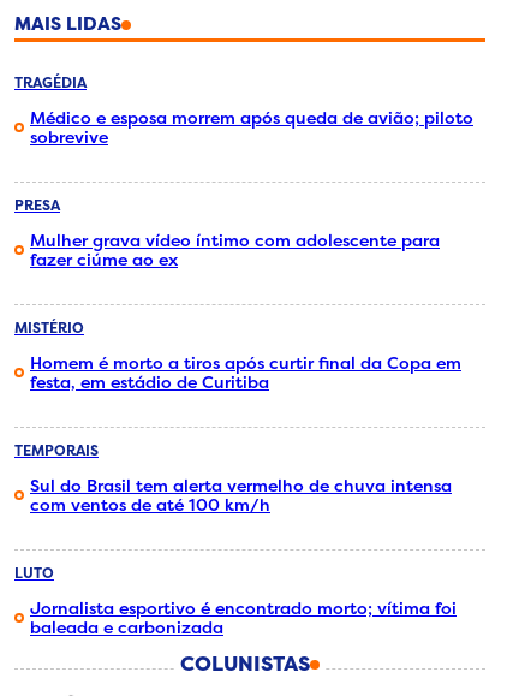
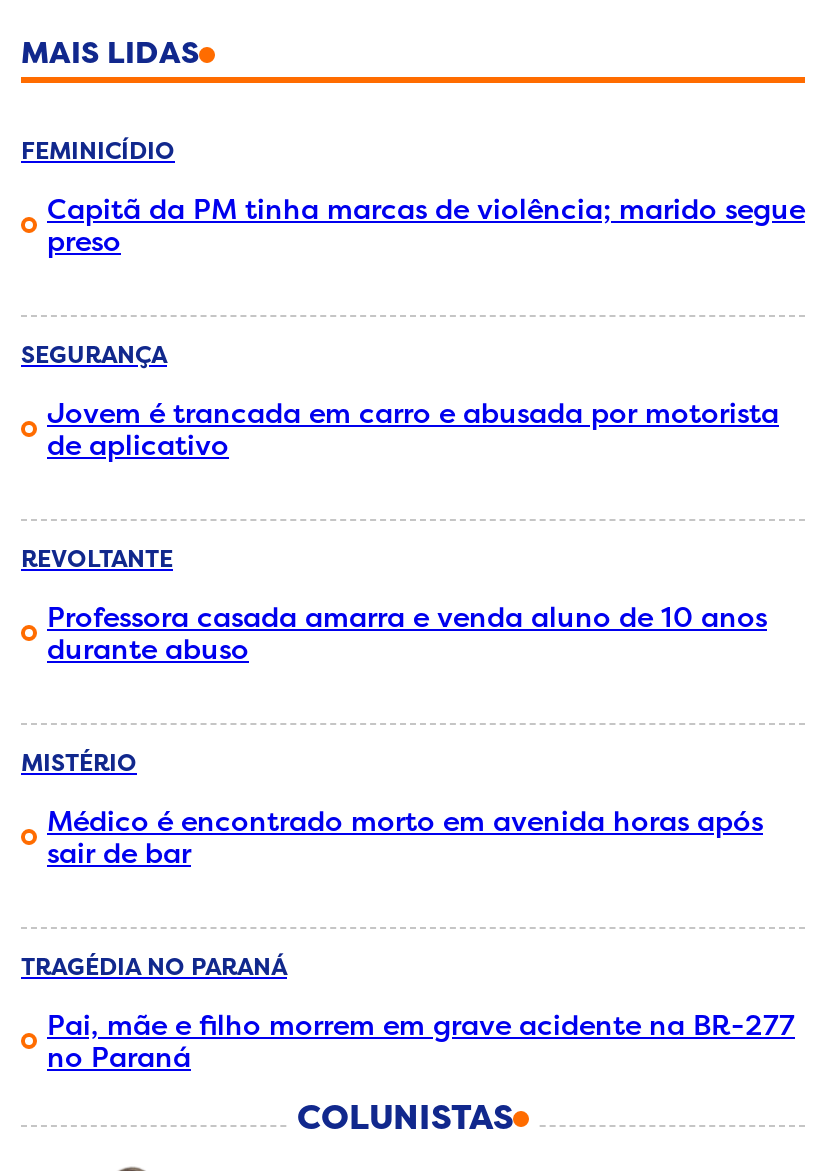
[14,72,473,271] TRAGÉDIA | Médico e esposa morrem após queda de avião; piloto | sobrevive | PRESA | Mulher grava vídeo íntimo com adolescente para | fazer ciúme ao ex -> [21,133,805,667] FEMINICÍDIO | Capitã da PM tinha marcas de violência; marido segue | preso | SEGURANÇA | Jovem é trancada em carro e abusada por motorista | de aplicativo | REVOLTANTE | Professora casada amarra e venda aluno de 10 anos | durante abuso
moved [14,317,84,338] -> [21,745,137,779]: MISTÉRIO
[14,351,461,638] Homem é morto a tiros após curtir final da Copa em | festa, em estádio de Curitiba | TEMPORAIS | Sul do Brasil tem alerta vermelho de chuva intensa | com ventos de até 100 km/h | LUTO | Jornalista esportivo é encontrado morto; vítima foi | baleada e carbonizada -> [21,801,795,1075] Médico é encontrado morto em avenida horas após | sair de bar | TRAGÉDIA NO PARANÁ | Pai, mãe e filho morrem em grave acidente na BR-277 | no Paraná

